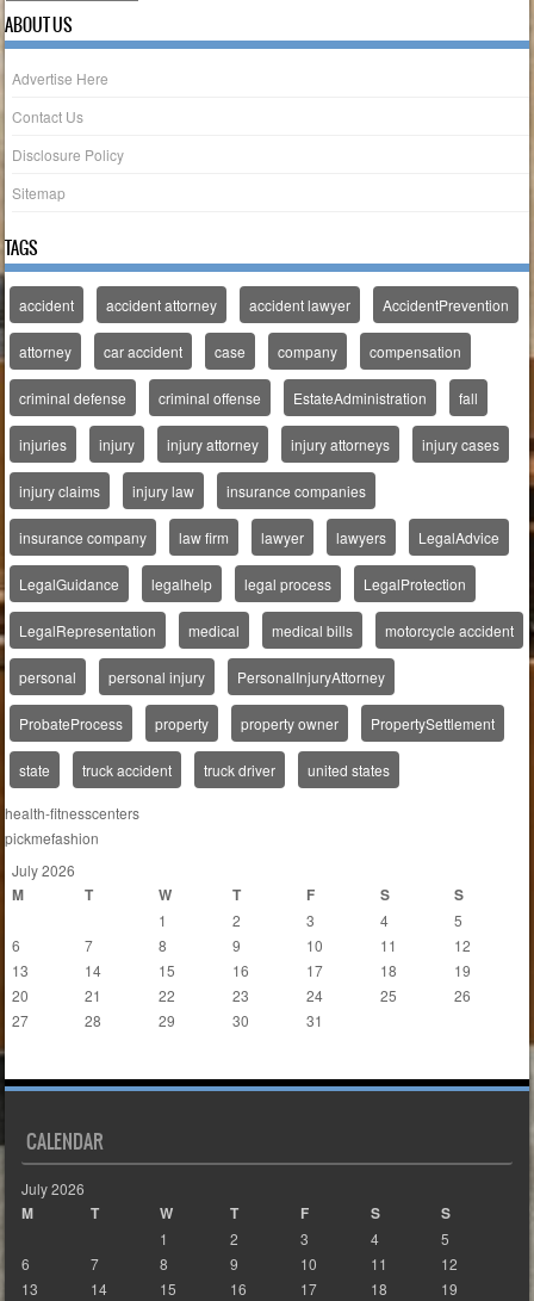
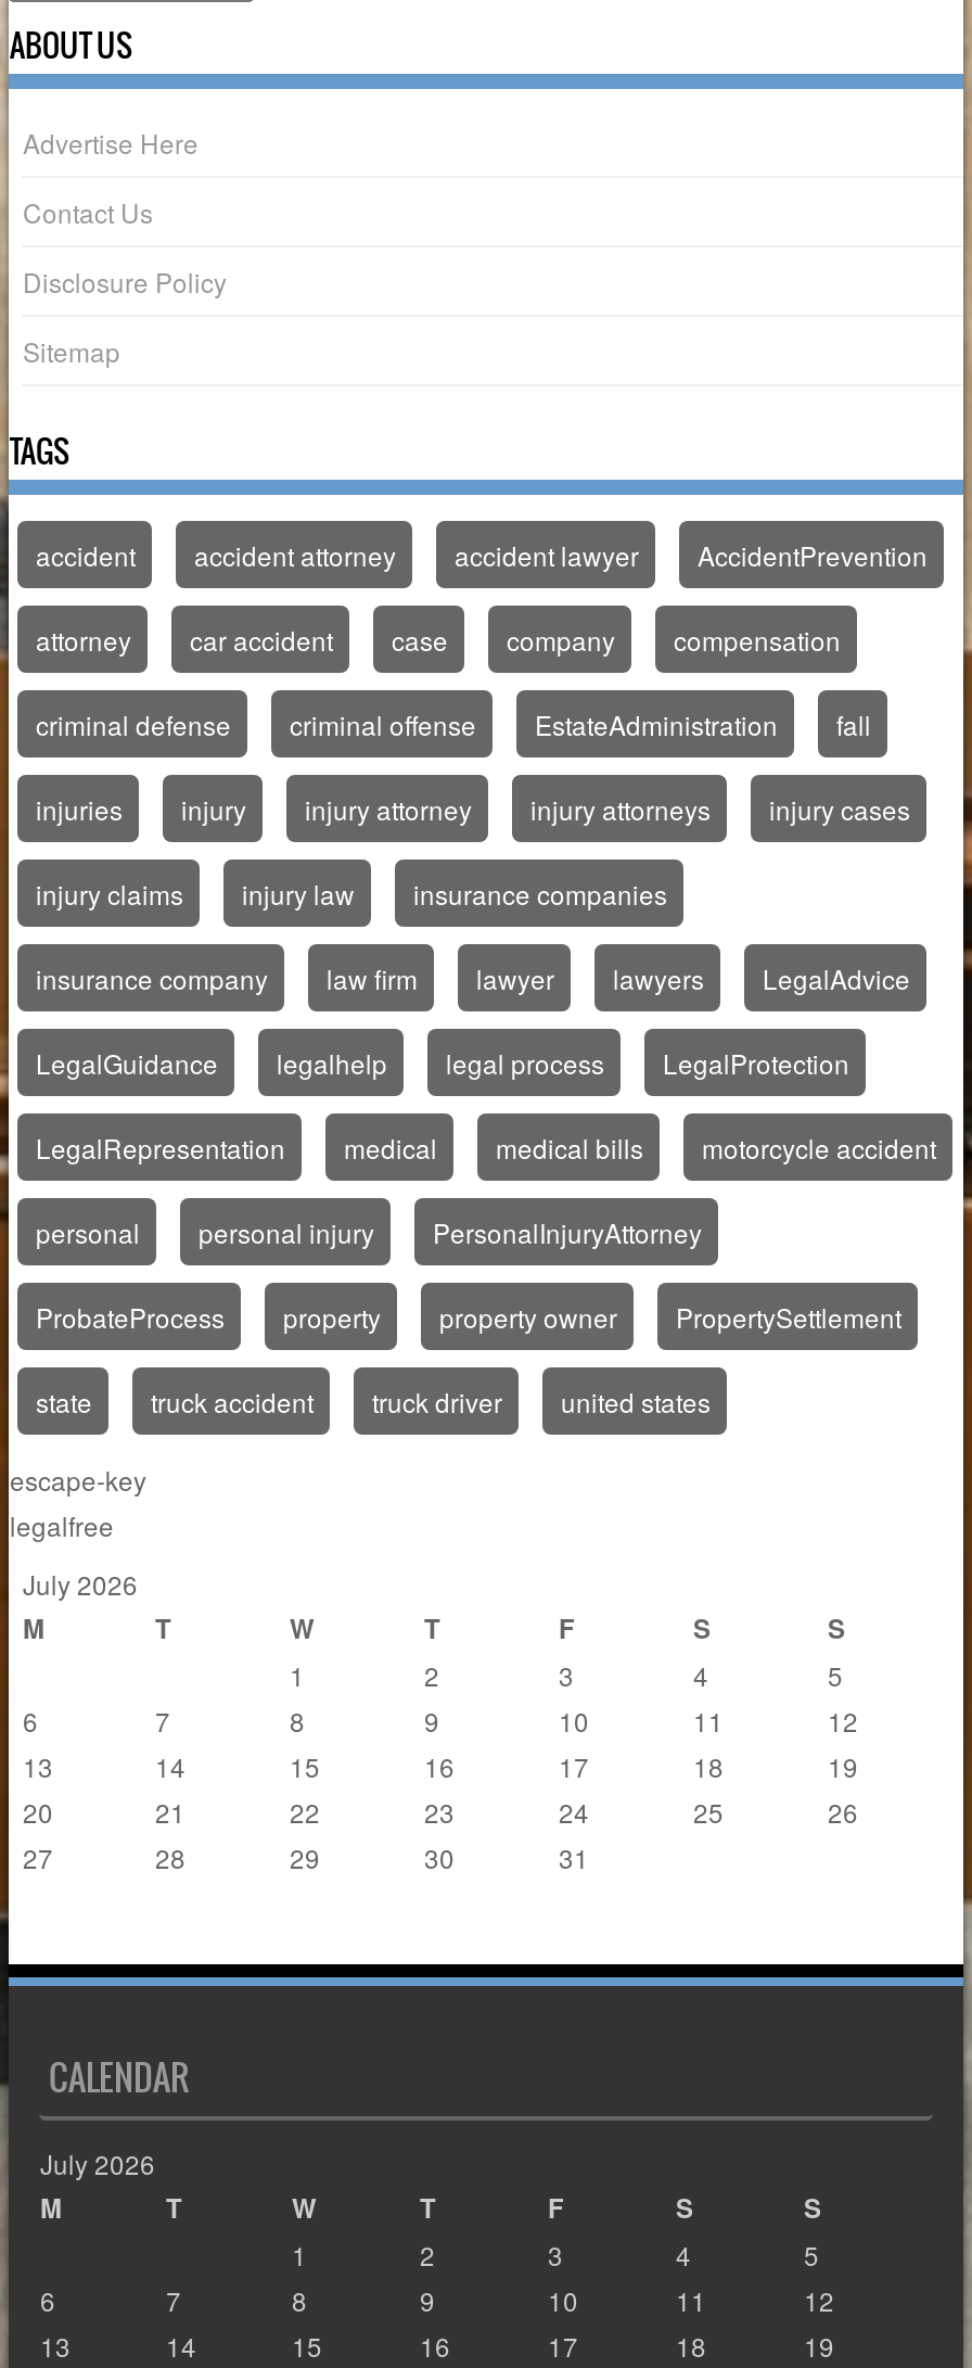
[5,803,140,848] health-fitnesscenters | pickmefashion -> [10,1461,146,1543] escape-key | legalfree

